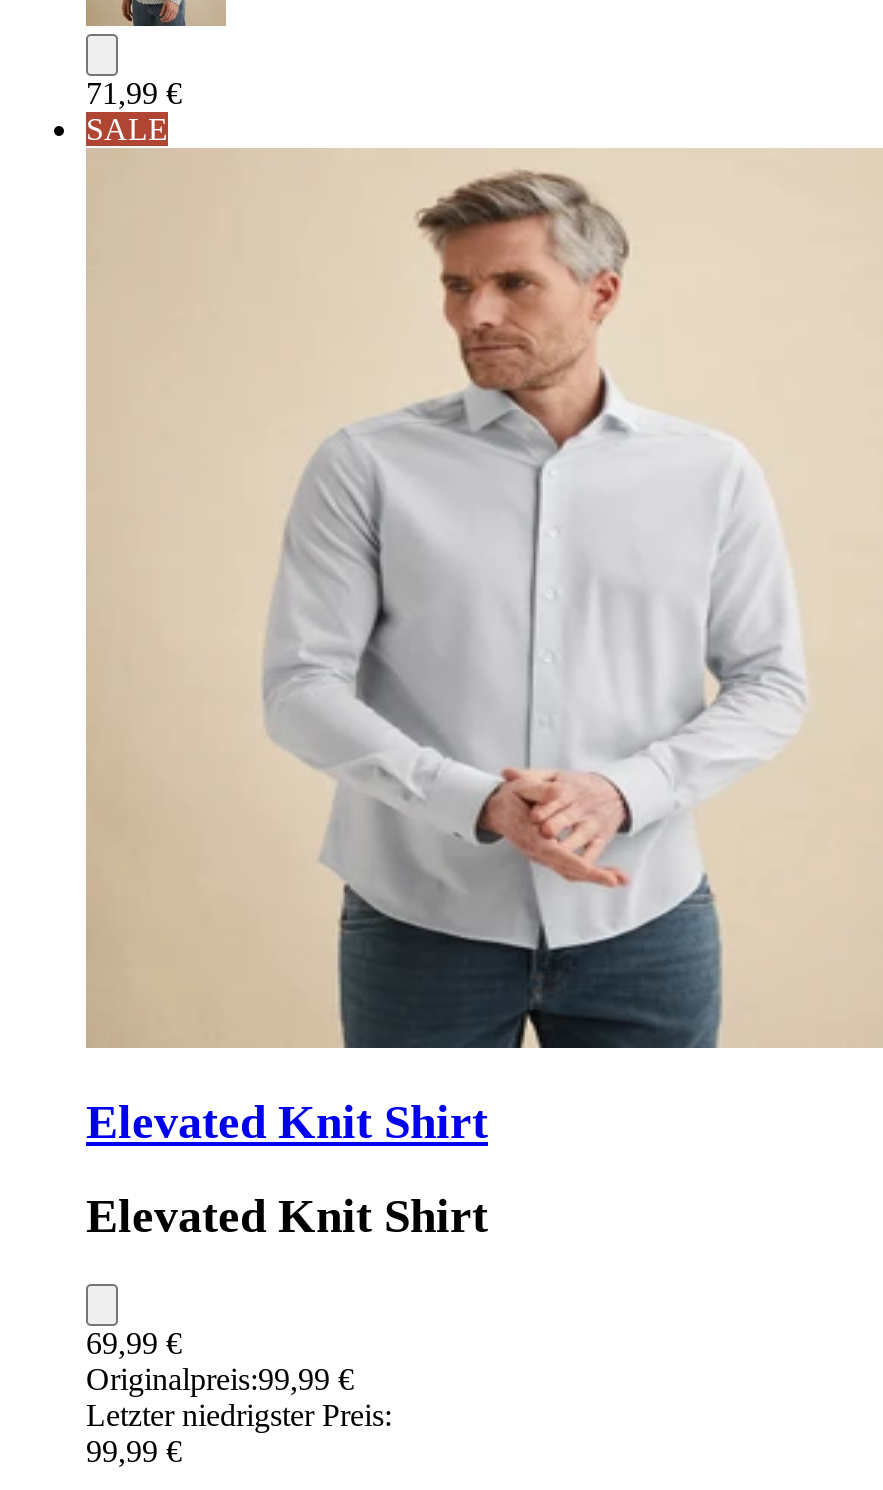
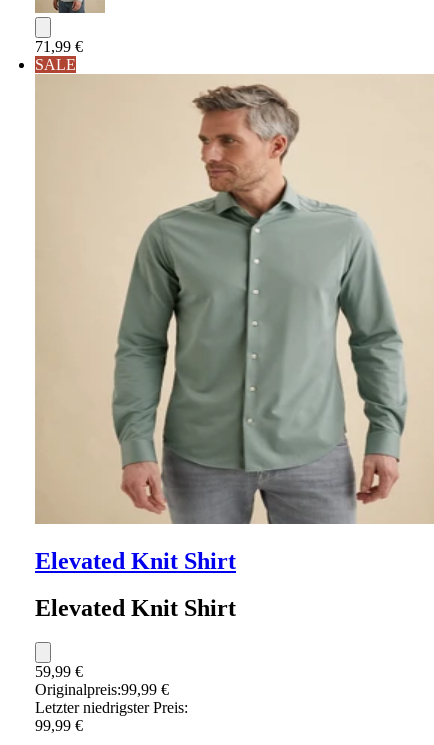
[240,170,830,1050] [image] -> [111,84,408,525] [image]
[86,1325,182,1359] 69,99 € -> [35,663,83,680] 59,99 €

